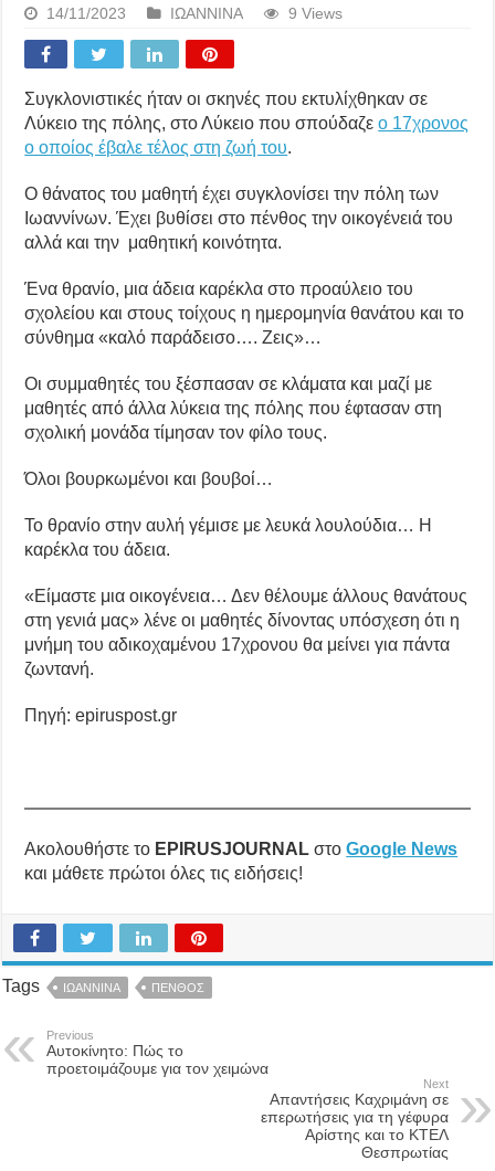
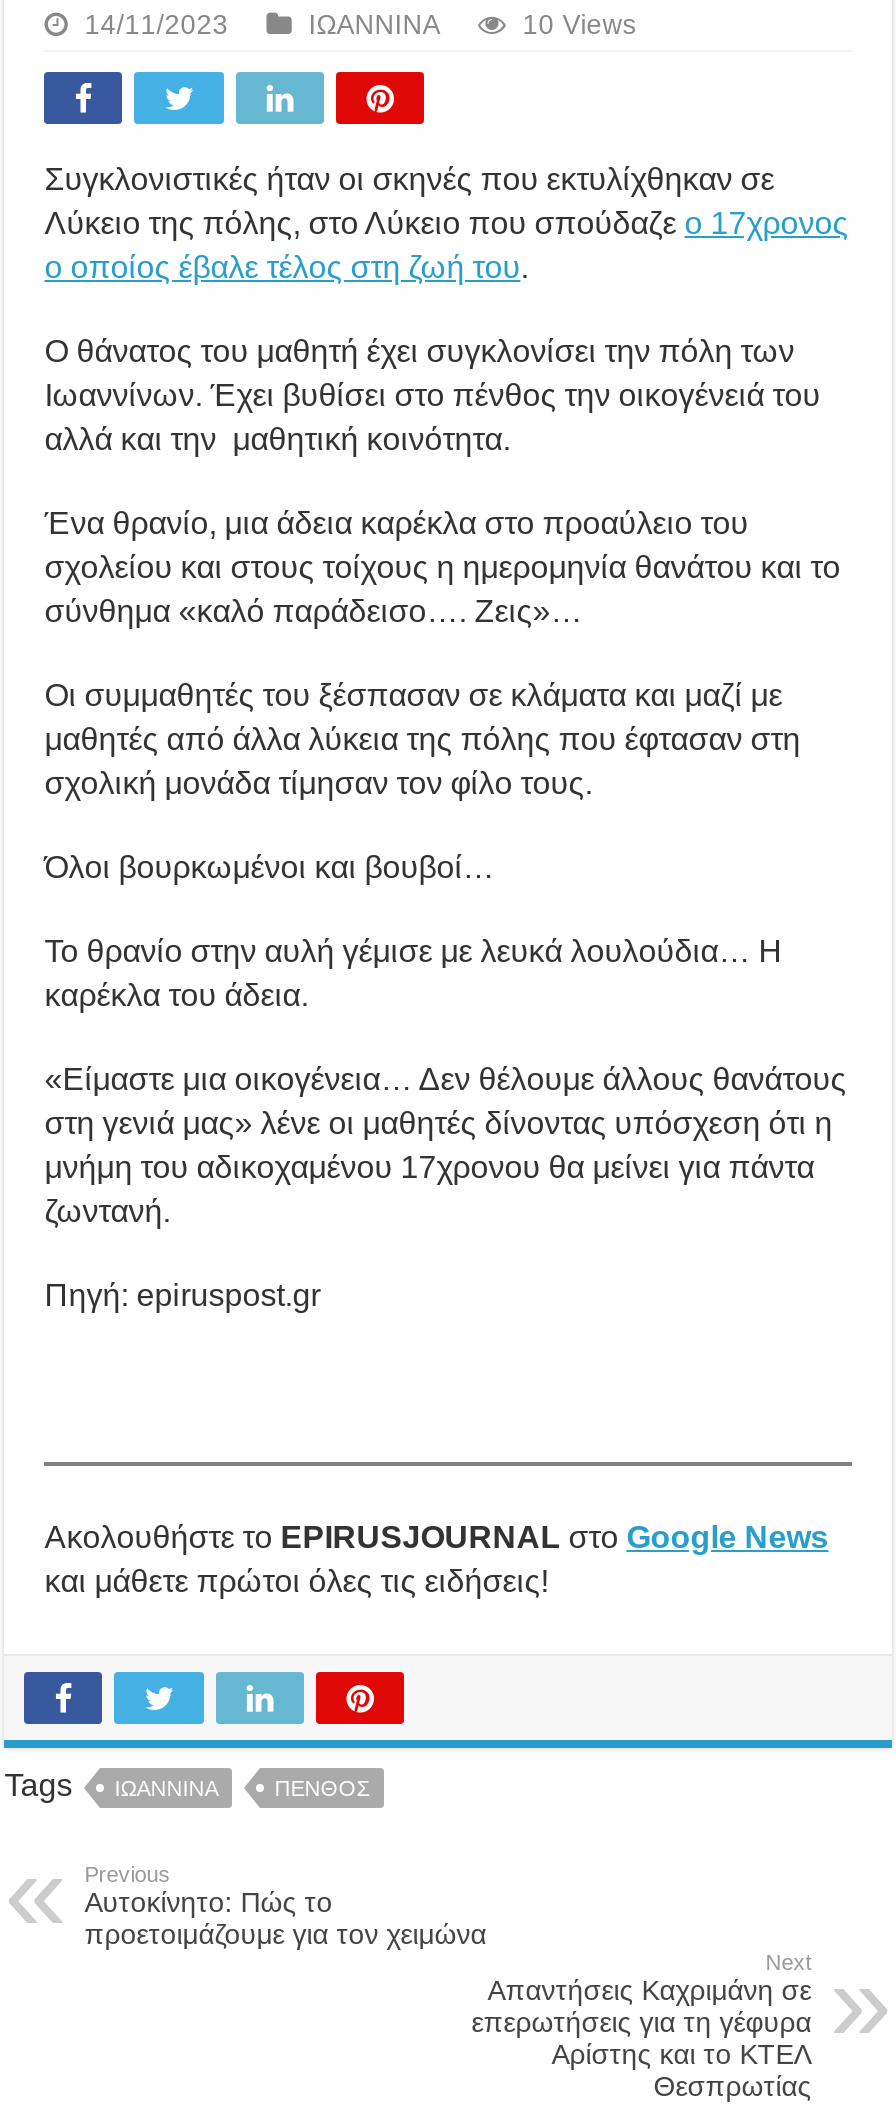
[289,5,343,22] 9 Views -> [522,9,636,39] 10 Views

